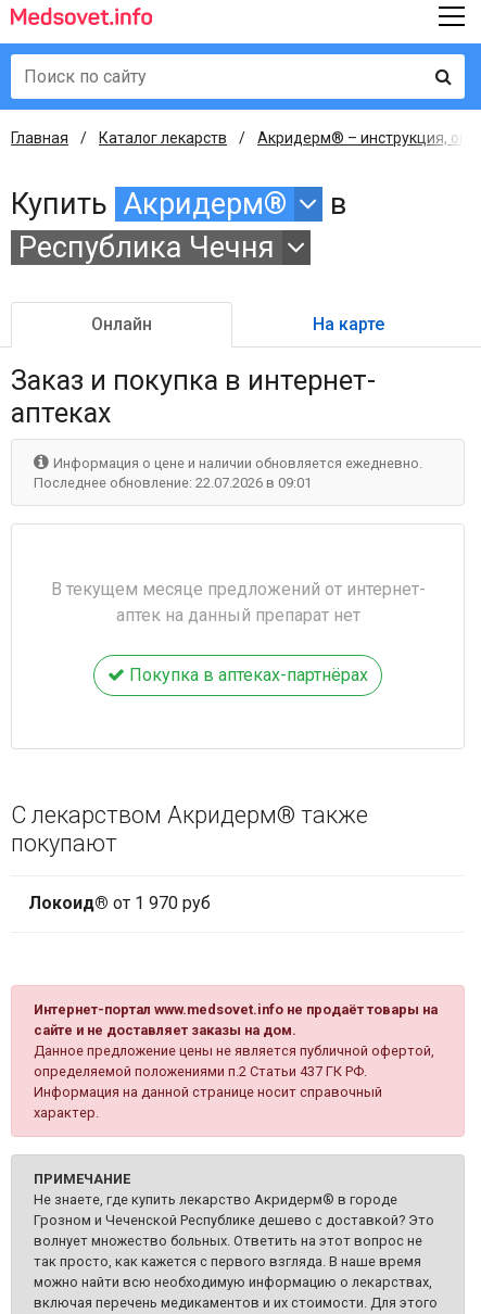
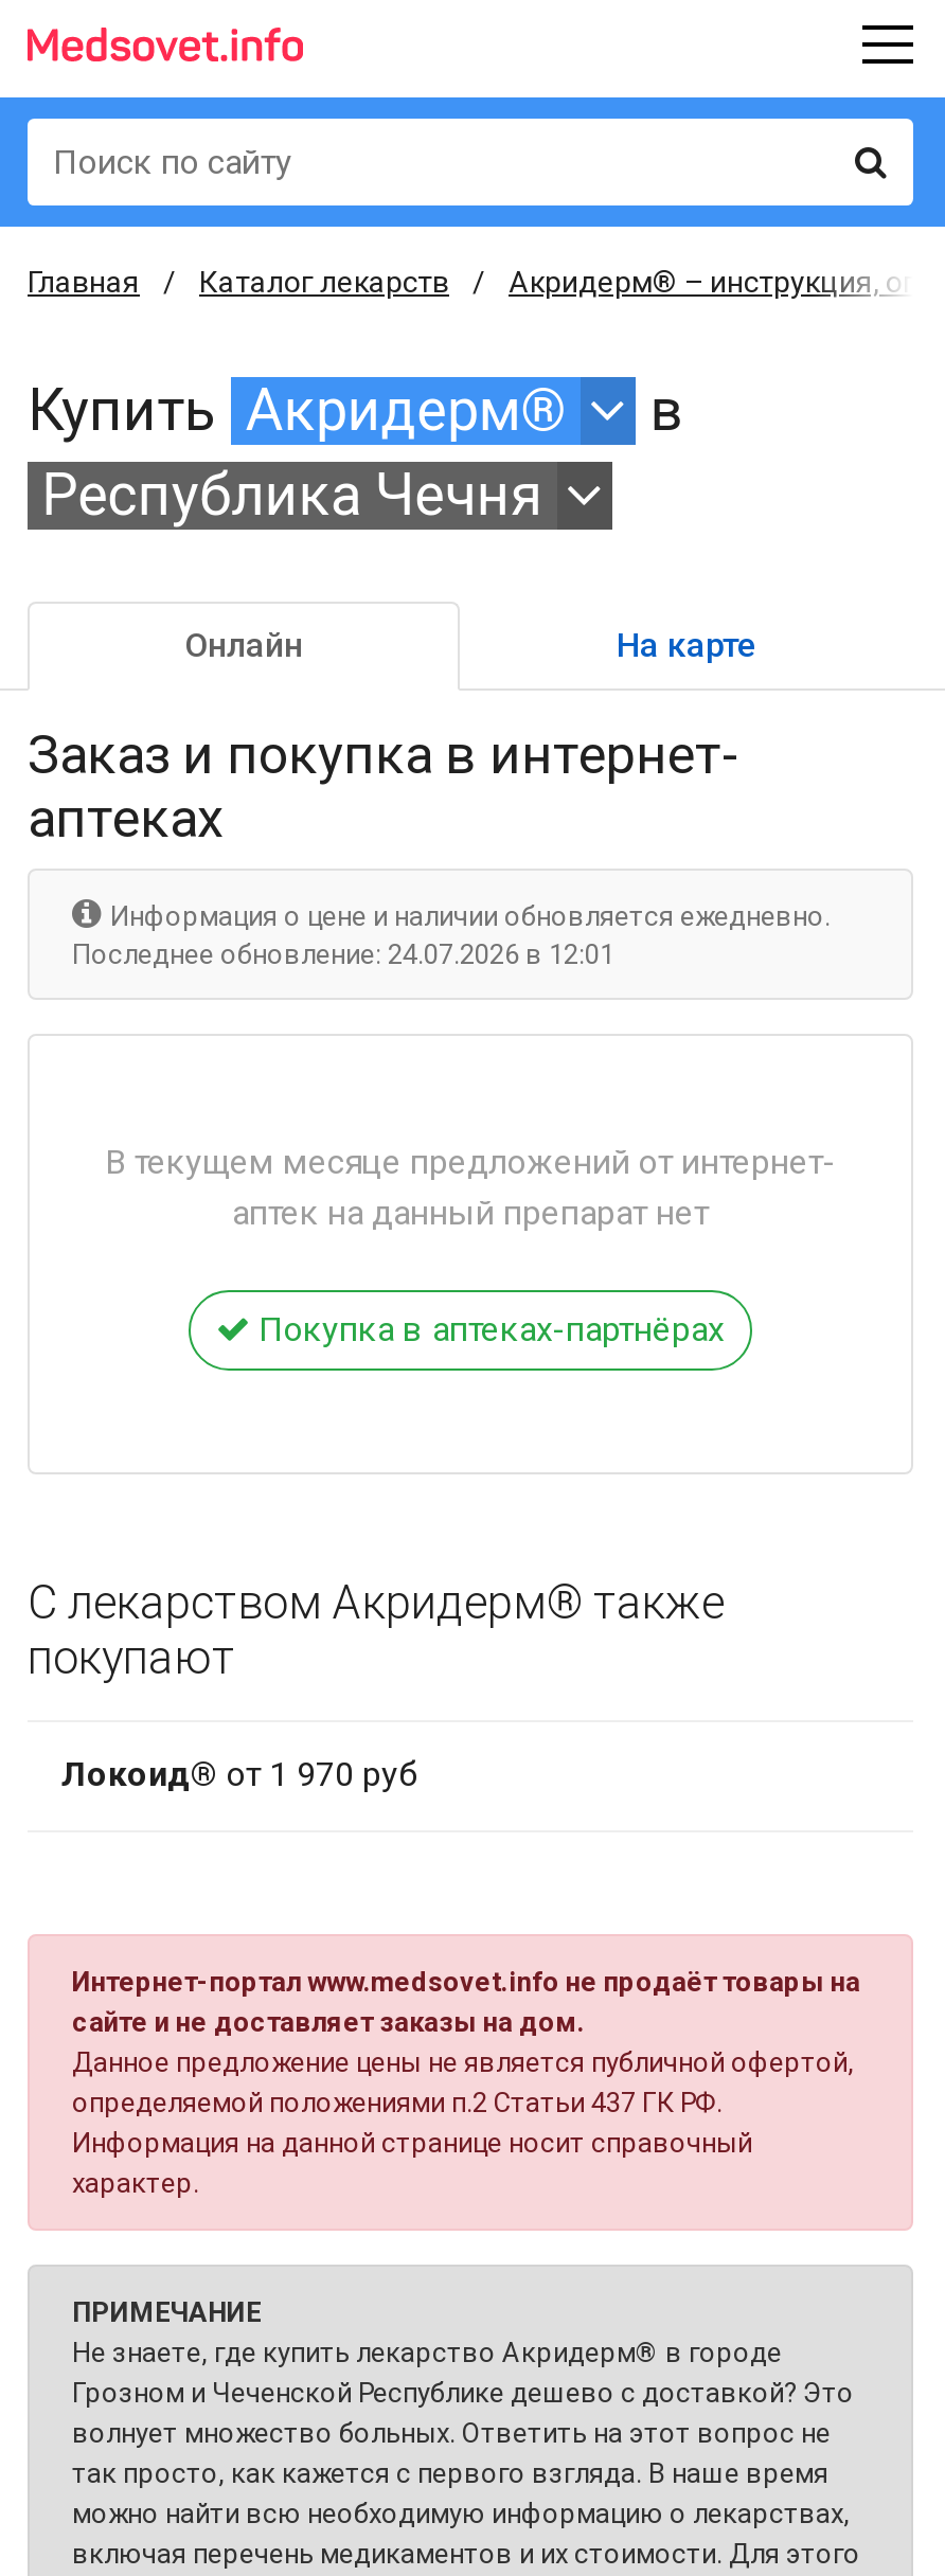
[34,474,312,491] Последнее обновление: 22.07.2026 в 09:01 -> [72,938,614,970] Последнее обновление: 24.07.2026 в 12:01

